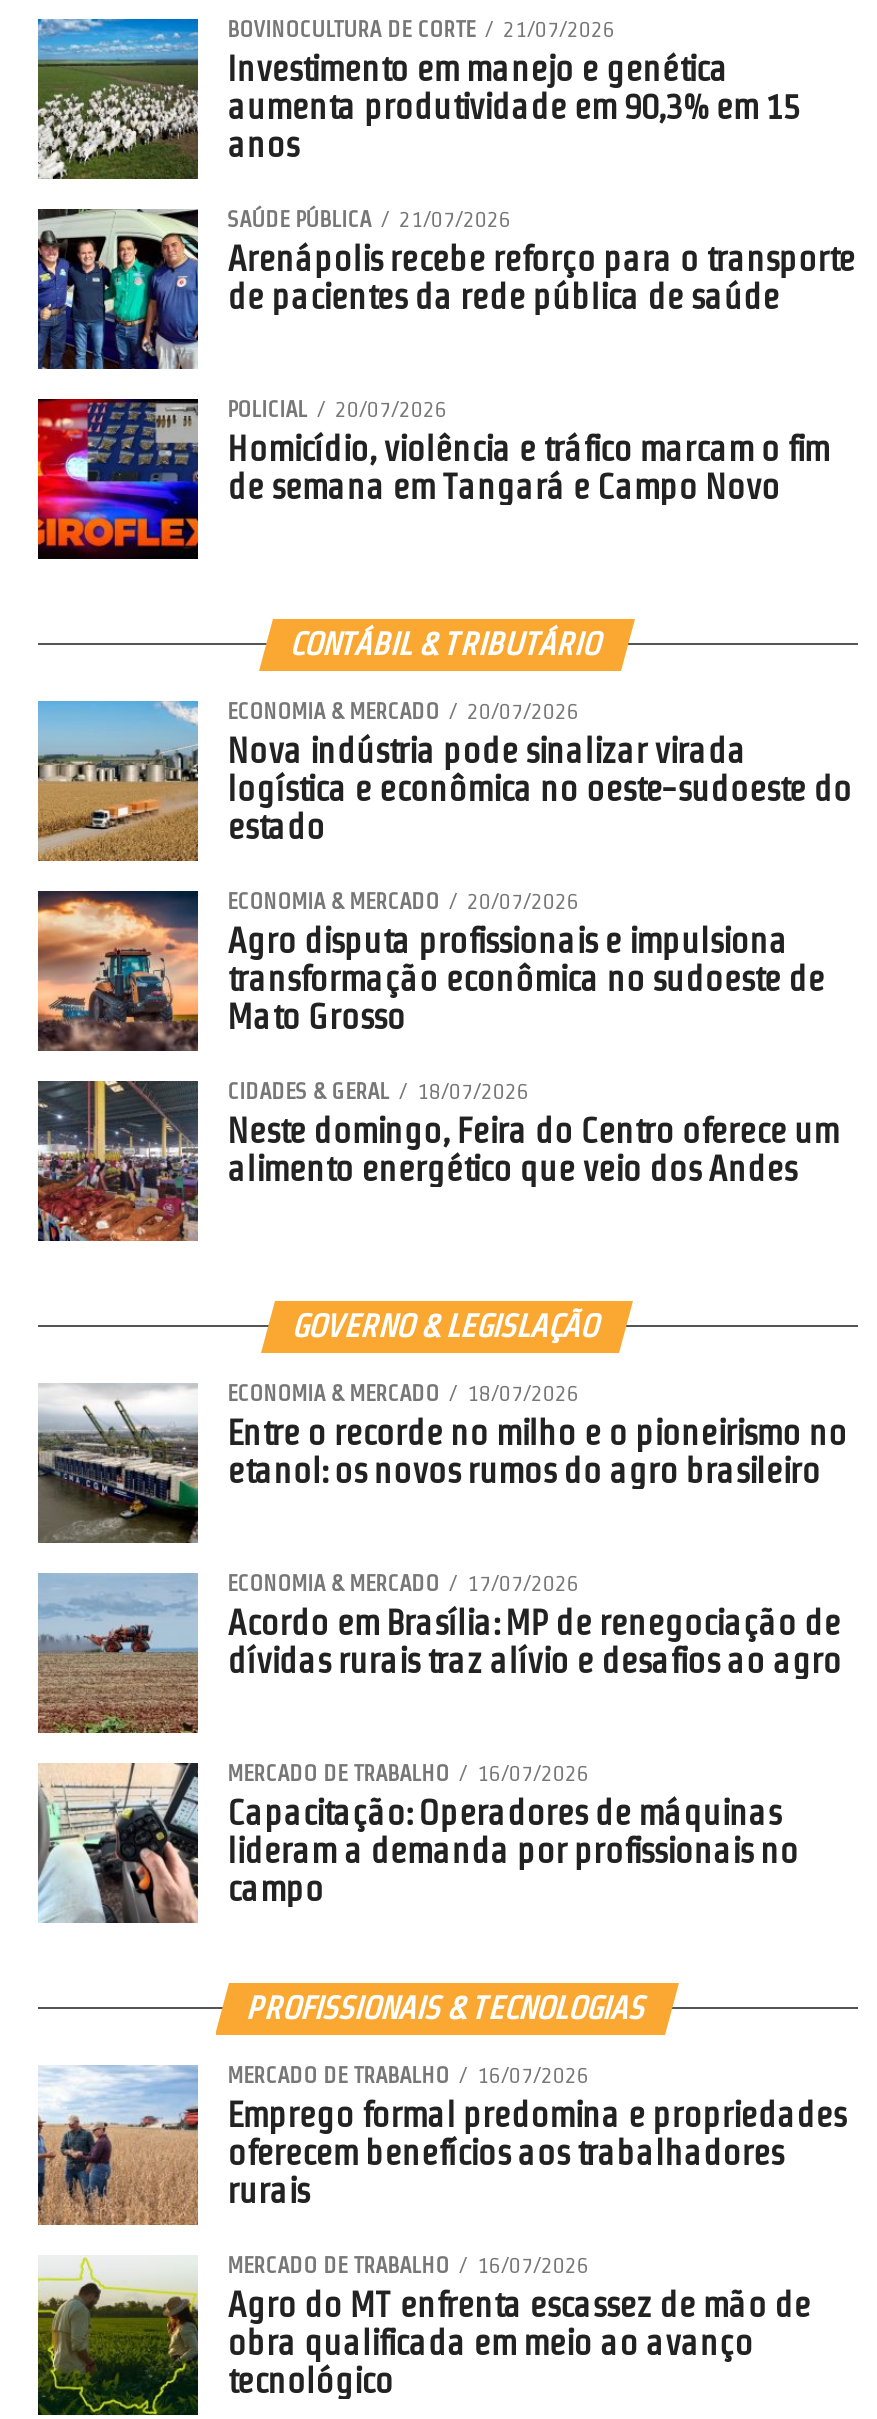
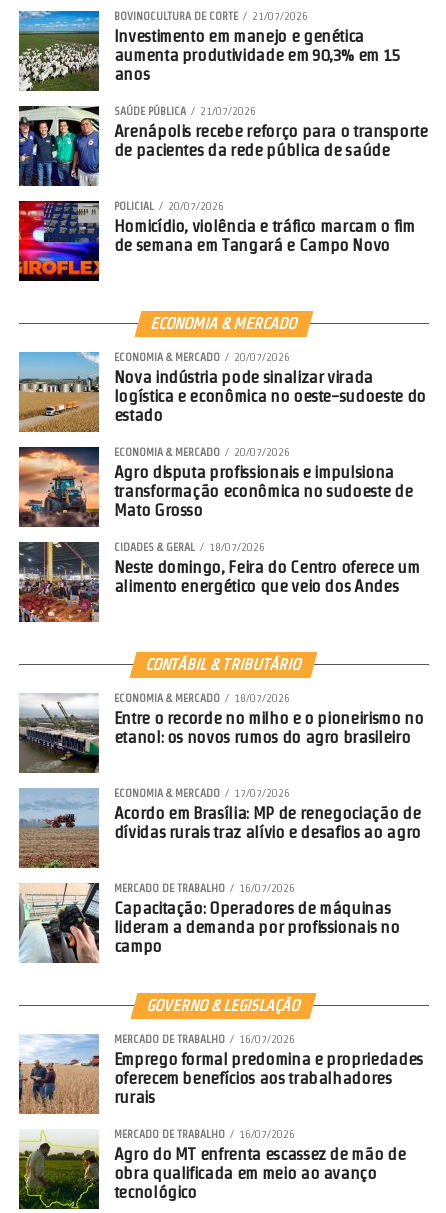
none -> [149,315,299,332] ECONOMIA & MERCADO
moved [289,626,608,660] -> [144,656,304,673]: CONTÁBIL & TRIBUTÁRIO
moved [291,1308,606,1342] -> [145,997,303,1014]: GOVERNO & LEGISLAÇÃO
[245,1990,652,2024] PROFISSIONAIS & TECNOLOGIAS -> none

